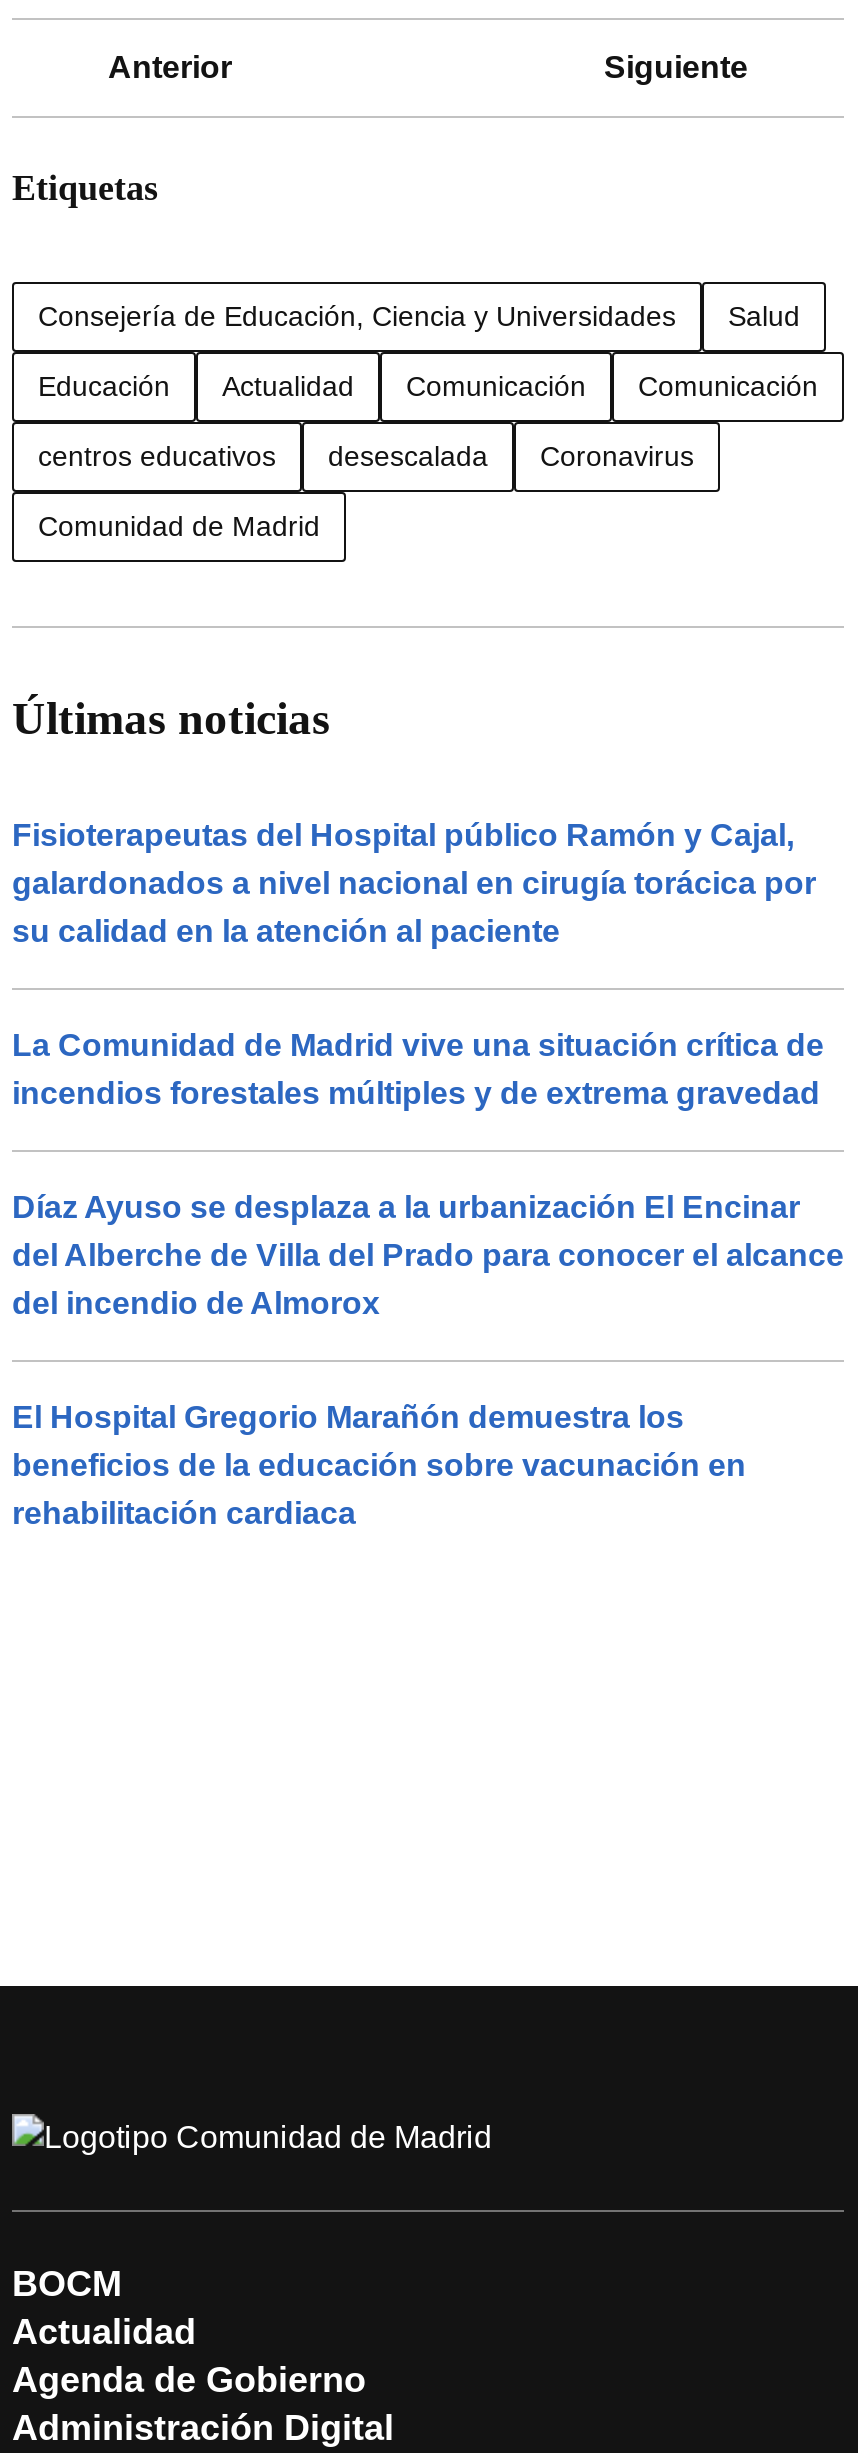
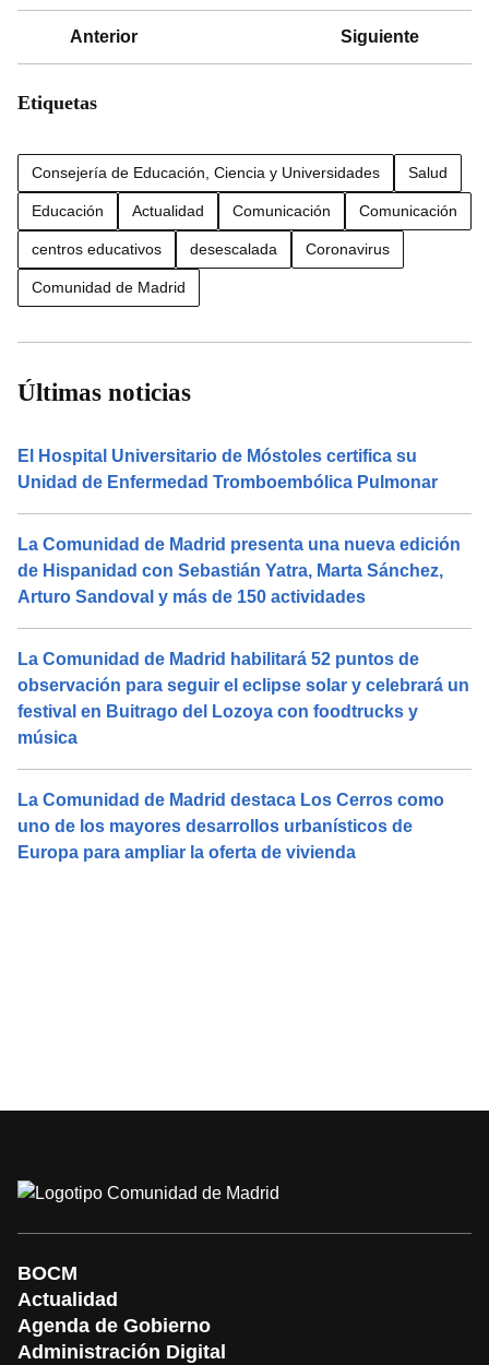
[12,819,816,949] Fisioterapeutas del Hospital público Ramón y Cajal, | galardonados a nivel nacional en cirugía torácica por | su calidad en la atención al paciente -> [17,447,438,491] El Hospital Universitario de Móstoles certifica su | Unidad de Enfermedad Tromboembólica Pulmonar
[12,1029,824,1111] La Comunidad de Madrid vive una situación crítica de | incendios forestales múltiples y de extrema gravedad -> [17,535,461,606] La Comunidad de Madrid presenta una nueva edición | de Hispanidad con Sebastián Yatra, Marta Sánchez, | Arturo Sandoval y más de 150 actividades
[12,1191,844,1321] Díaz Ayuso se desplaza a la urbanización El Encinar | del Alberche de Villa del Prado para conocer el alcance | del incendio de Almorox -> [17,650,469,747] La Comunidad de Madrid habilitará 52 puntos de | observación para seguir el eclipse solar y celebrará un | festival en Buitrago del Lozoya con foodtrucks y | música
[12,1401,746,1531] El Hospital Gregorio Marañón demuestra los | beneficios de la educación sobre vacunación en | rehabilitación cardiaca -> [17,791,444,862] La Comunidad de Madrid destaca Los Cerros como | uno de los mayores desarrollos urbanísticos de | Europa para ampliar la oferta de vivienda

